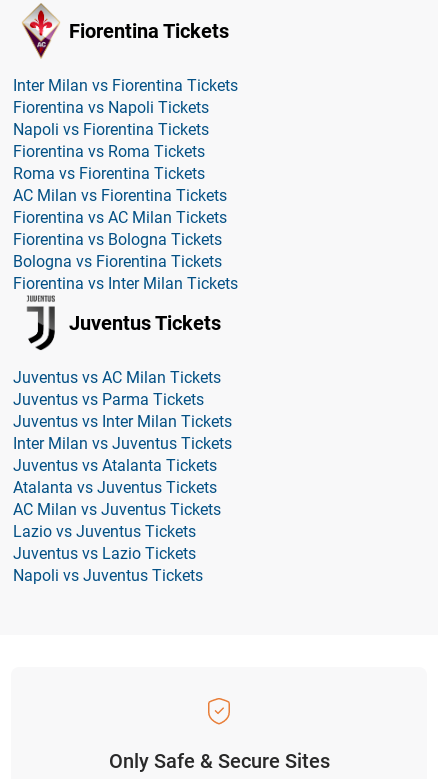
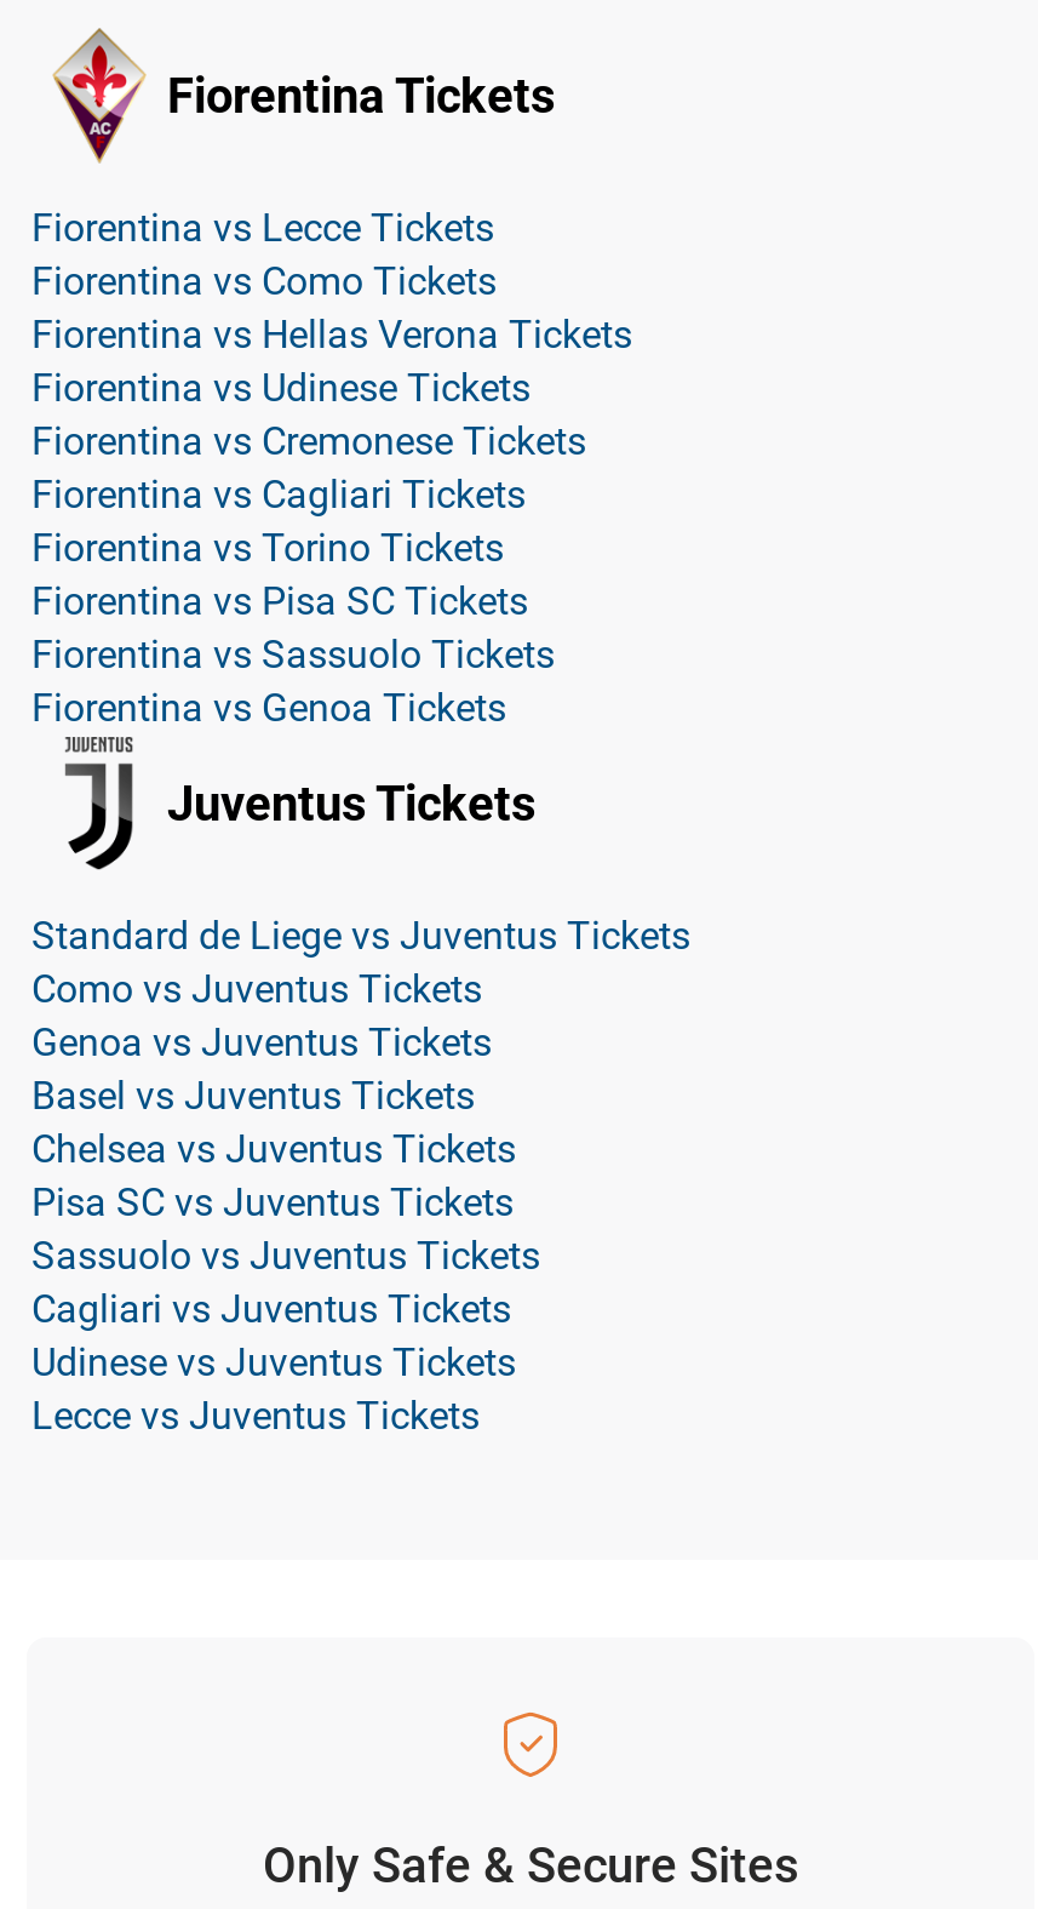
[13,76,238,293] Inter Milan vs Fiorentina Tickets | Fiorentina vs Napoli Tickets | Napoli vs Fiorentina Tickets | Fiorentina vs Roma Tickets | Roma vs Fiorentina Tickets | AC Milan vs Fiorentina Tickets | Fiorentina vs AC Milan Tickets | Fiorentina vs Bologna Tickets | Bologna vs Fiorentina Tickets | Fiorentina vs Inter Milan Tickets -> [31,205,632,731] Fiorentina vs Lecce Tickets | Fiorentina vs Como Tickets | Fiorentina vs Hellas Verona Tickets | Fiorentina vs Udinese Tickets | Fiorentina vs Cremonese Tickets | Fiorentina vs Cagliari Tickets | Fiorentina vs Torino Tickets | Fiorentina vs Pisa SC Tickets | Fiorentina vs Sassuolo Tickets | Fiorentina vs Genoa Tickets
[13,368,232,585] Juventus vs AC Milan Tickets | Juventus vs Parma Tickets | Juventus vs Inter Milan Tickets | Inter Milan vs Juventus Tickets | Juventus vs Atalanta Tickets | Atalanta vs Juventus Tickets | AC Milan vs Juventus Tickets | Lazio vs Juventus Tickets | Juventus vs Lazio Tickets | Napoli vs Juventus Tickets -> [31,913,690,1439] Standard de Liege vs Juventus Tickets | Como vs Juventus Tickets | Genoa vs Juventus Tickets | Basel vs Juventus Tickets | Chelsea vs Juventus Tickets | Pisa SC vs Juventus Tickets | Sassuolo vs Juventus Tickets | Cagliari vs Juventus Tickets | Udinese vs Juventus Tickets | Lecce vs Juventus Tickets

